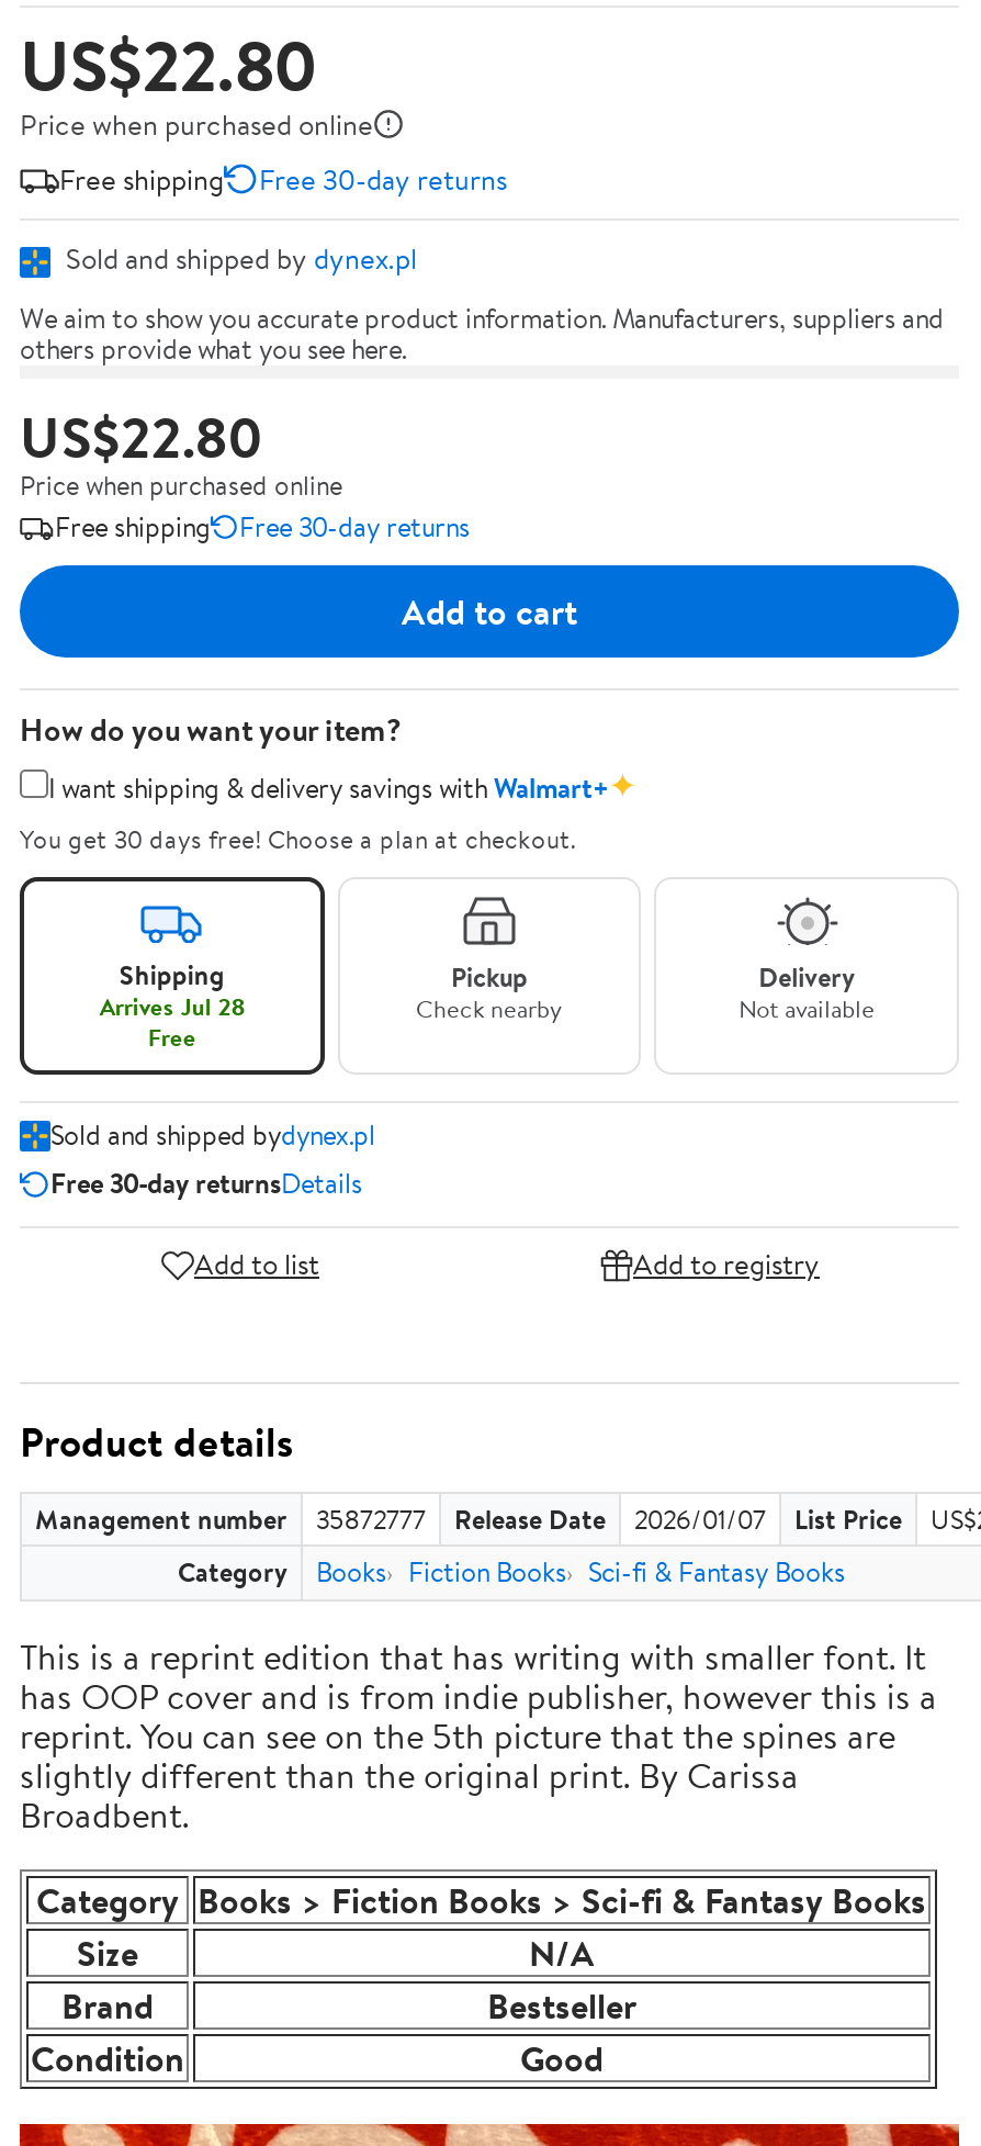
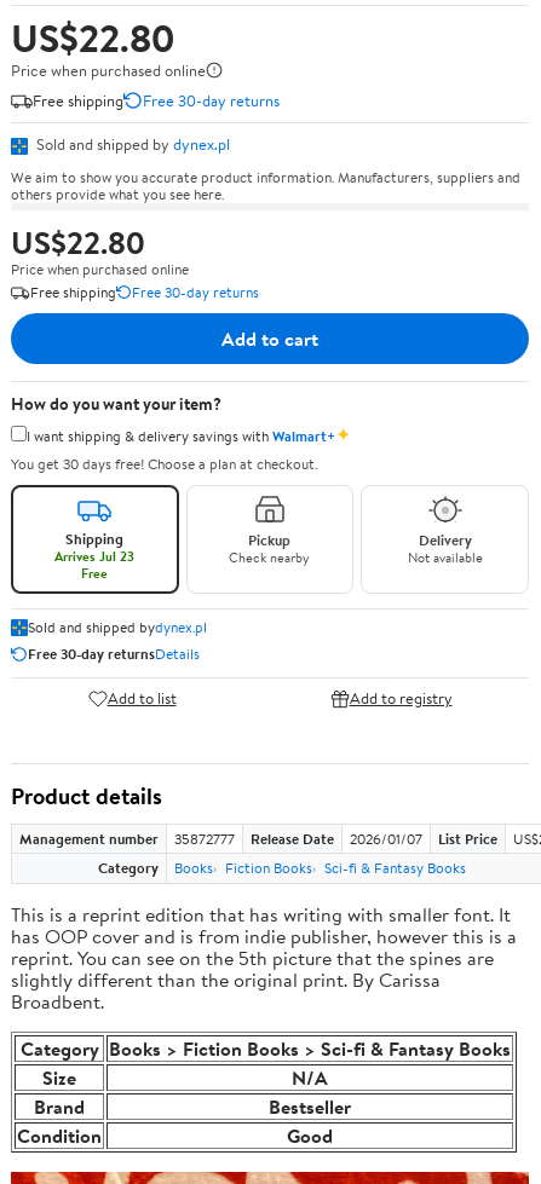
[99,989,244,1024] Arrives Jul 28 -> [55,547,135,566] Arrives Jul 23

